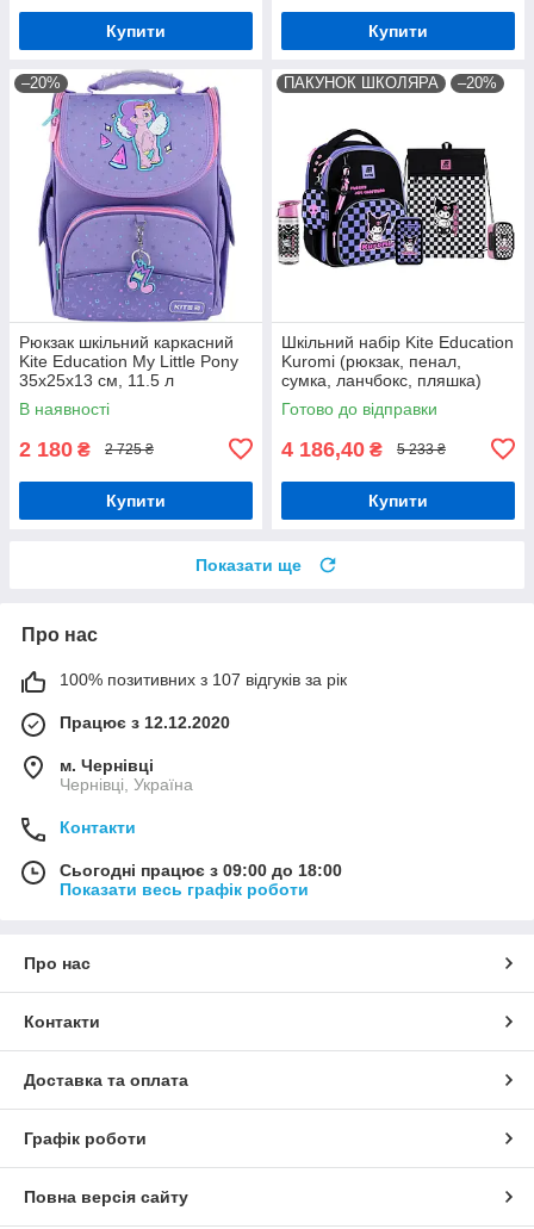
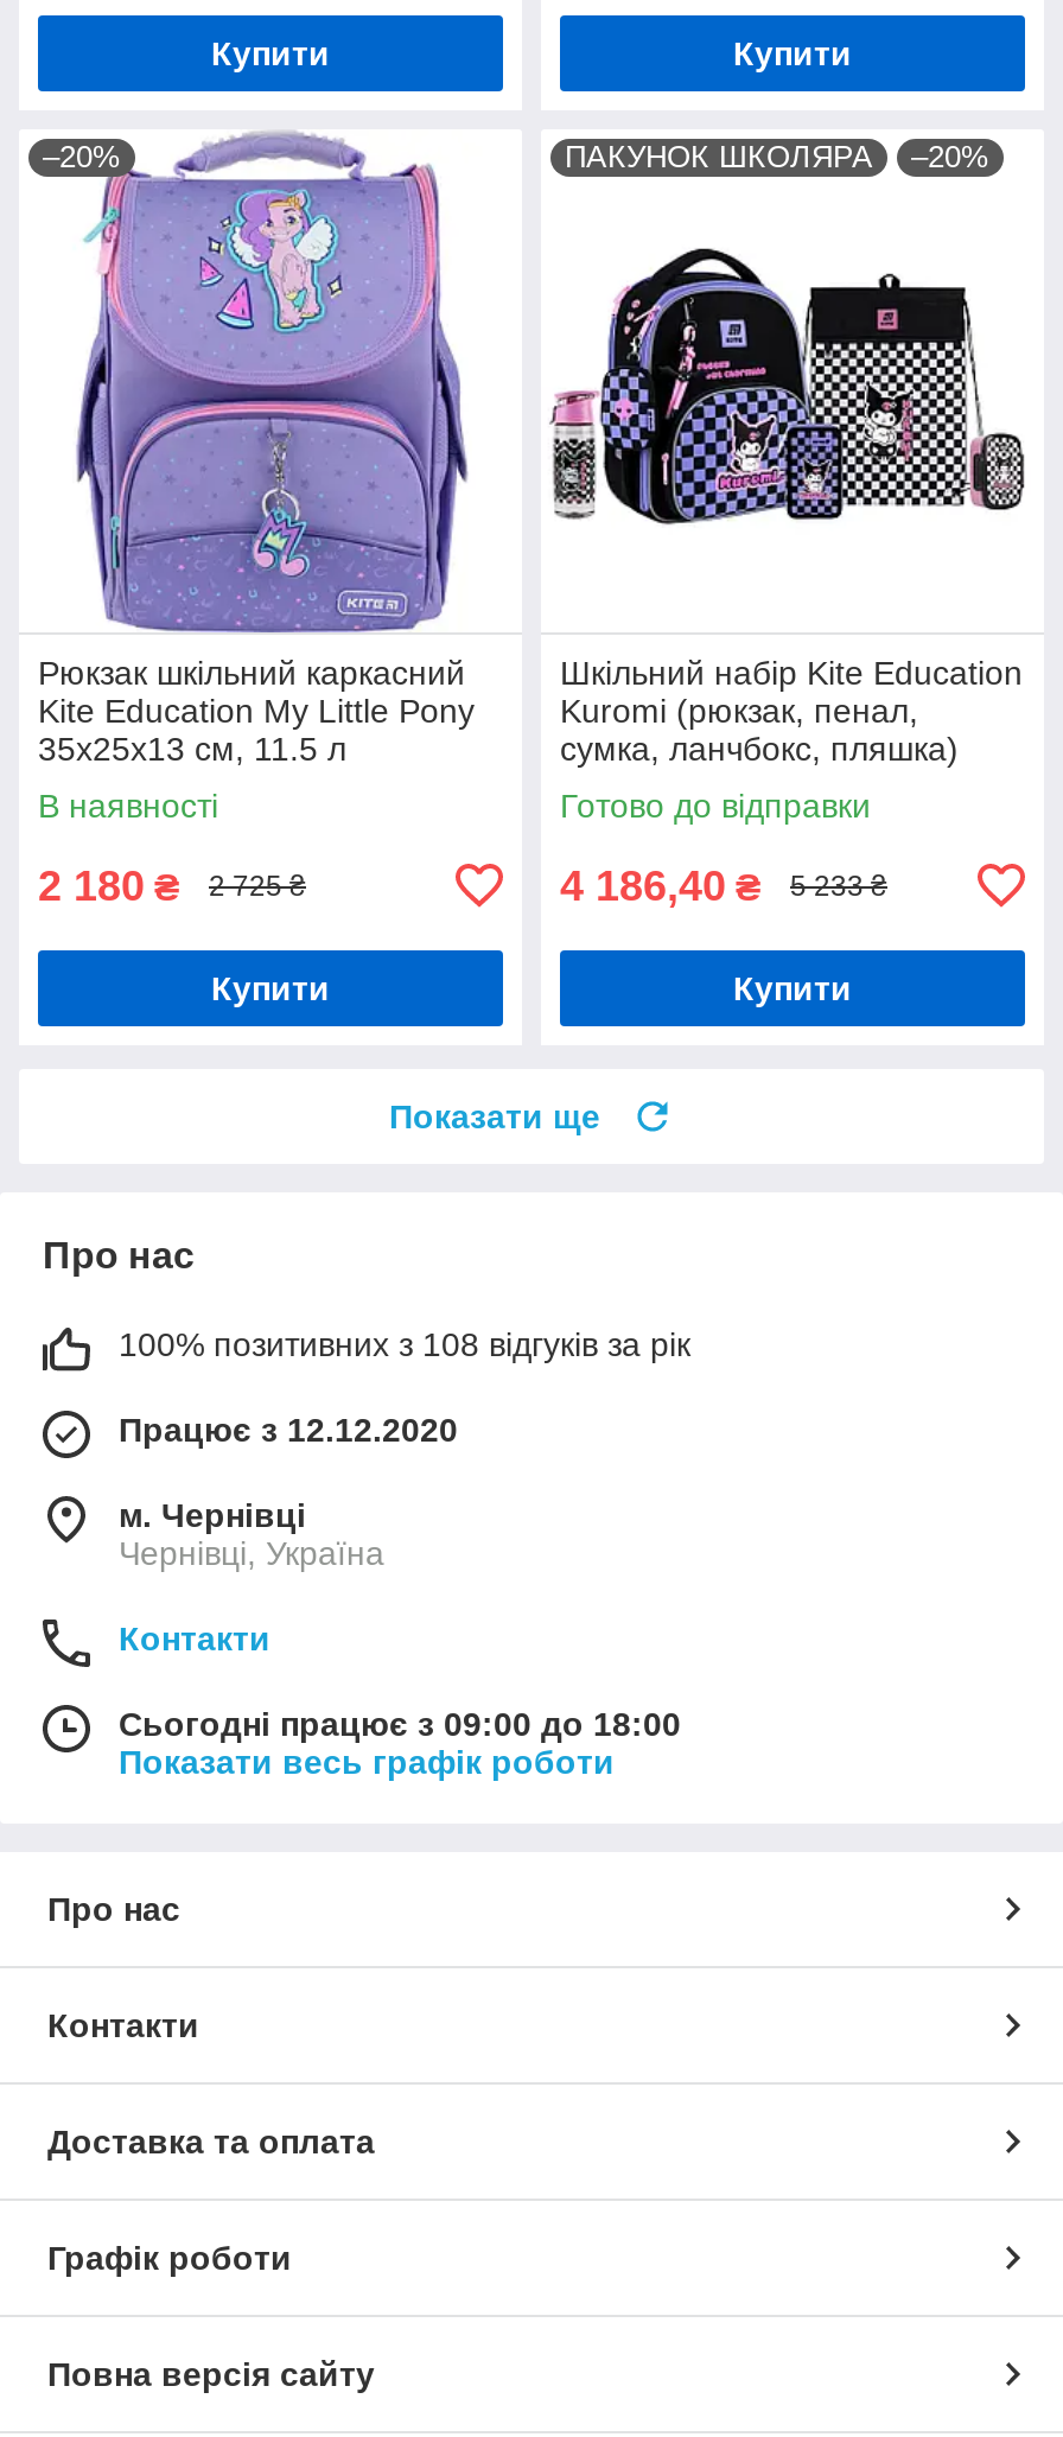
[60,670,347,689] 100% позитивних з 107 відгуків за рік -> [119,1325,690,1363] 100% позитивних з 108 відгуків за рік

